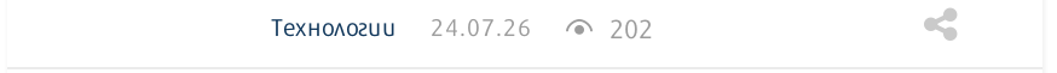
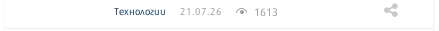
[431,7,653,45] 24.07.26 | 202 -> [180,3,278,19] 21.07.26 | 1613

